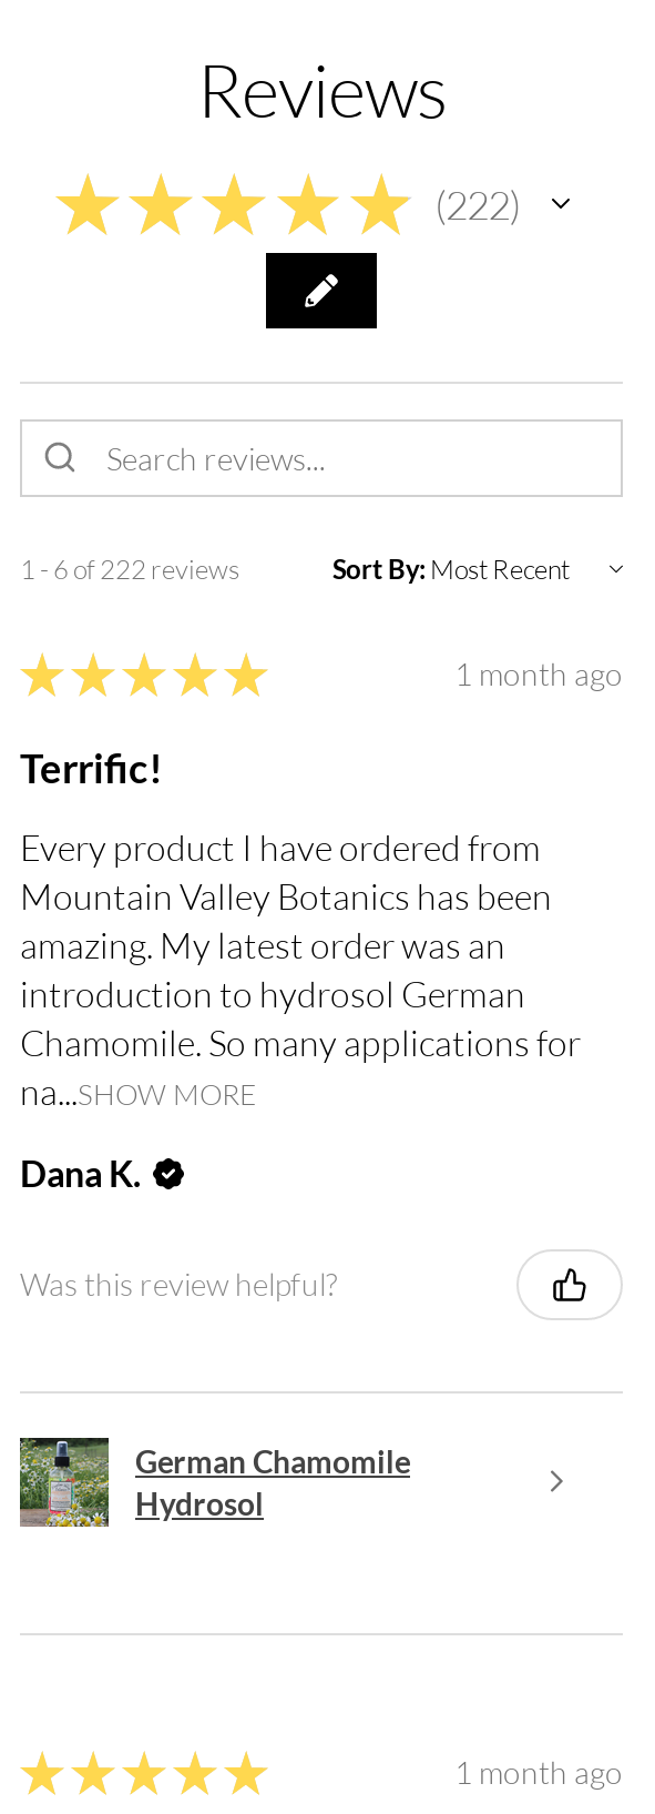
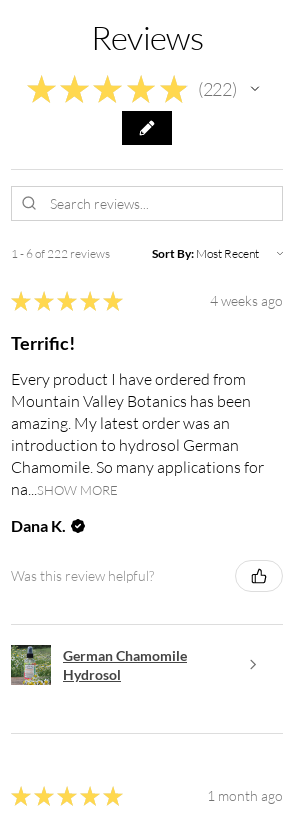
[454,655,623,693] 1 month ago -> [210,292,283,309] 4 weeks ago

